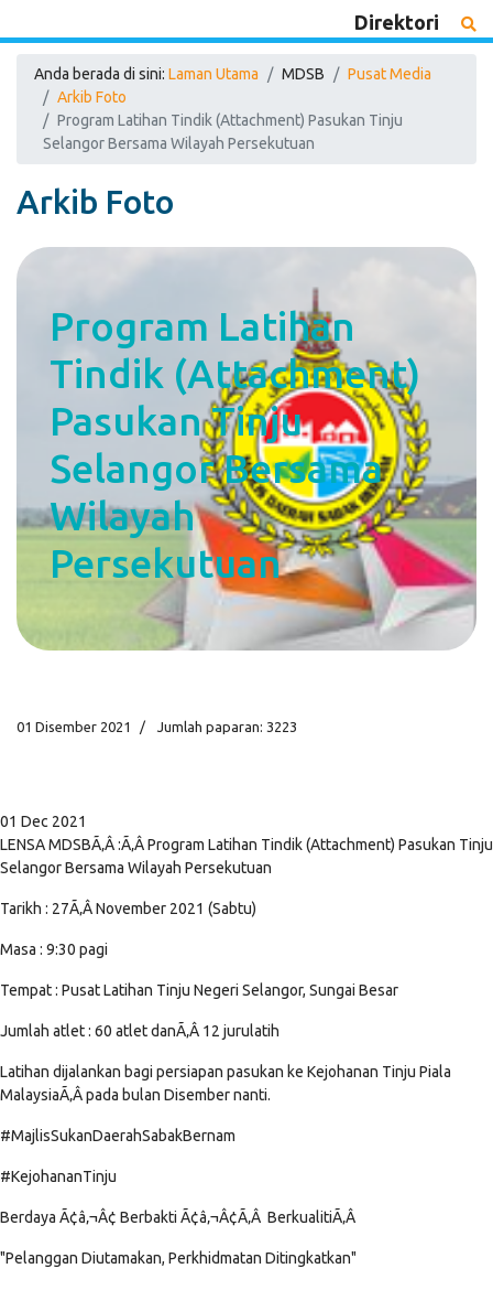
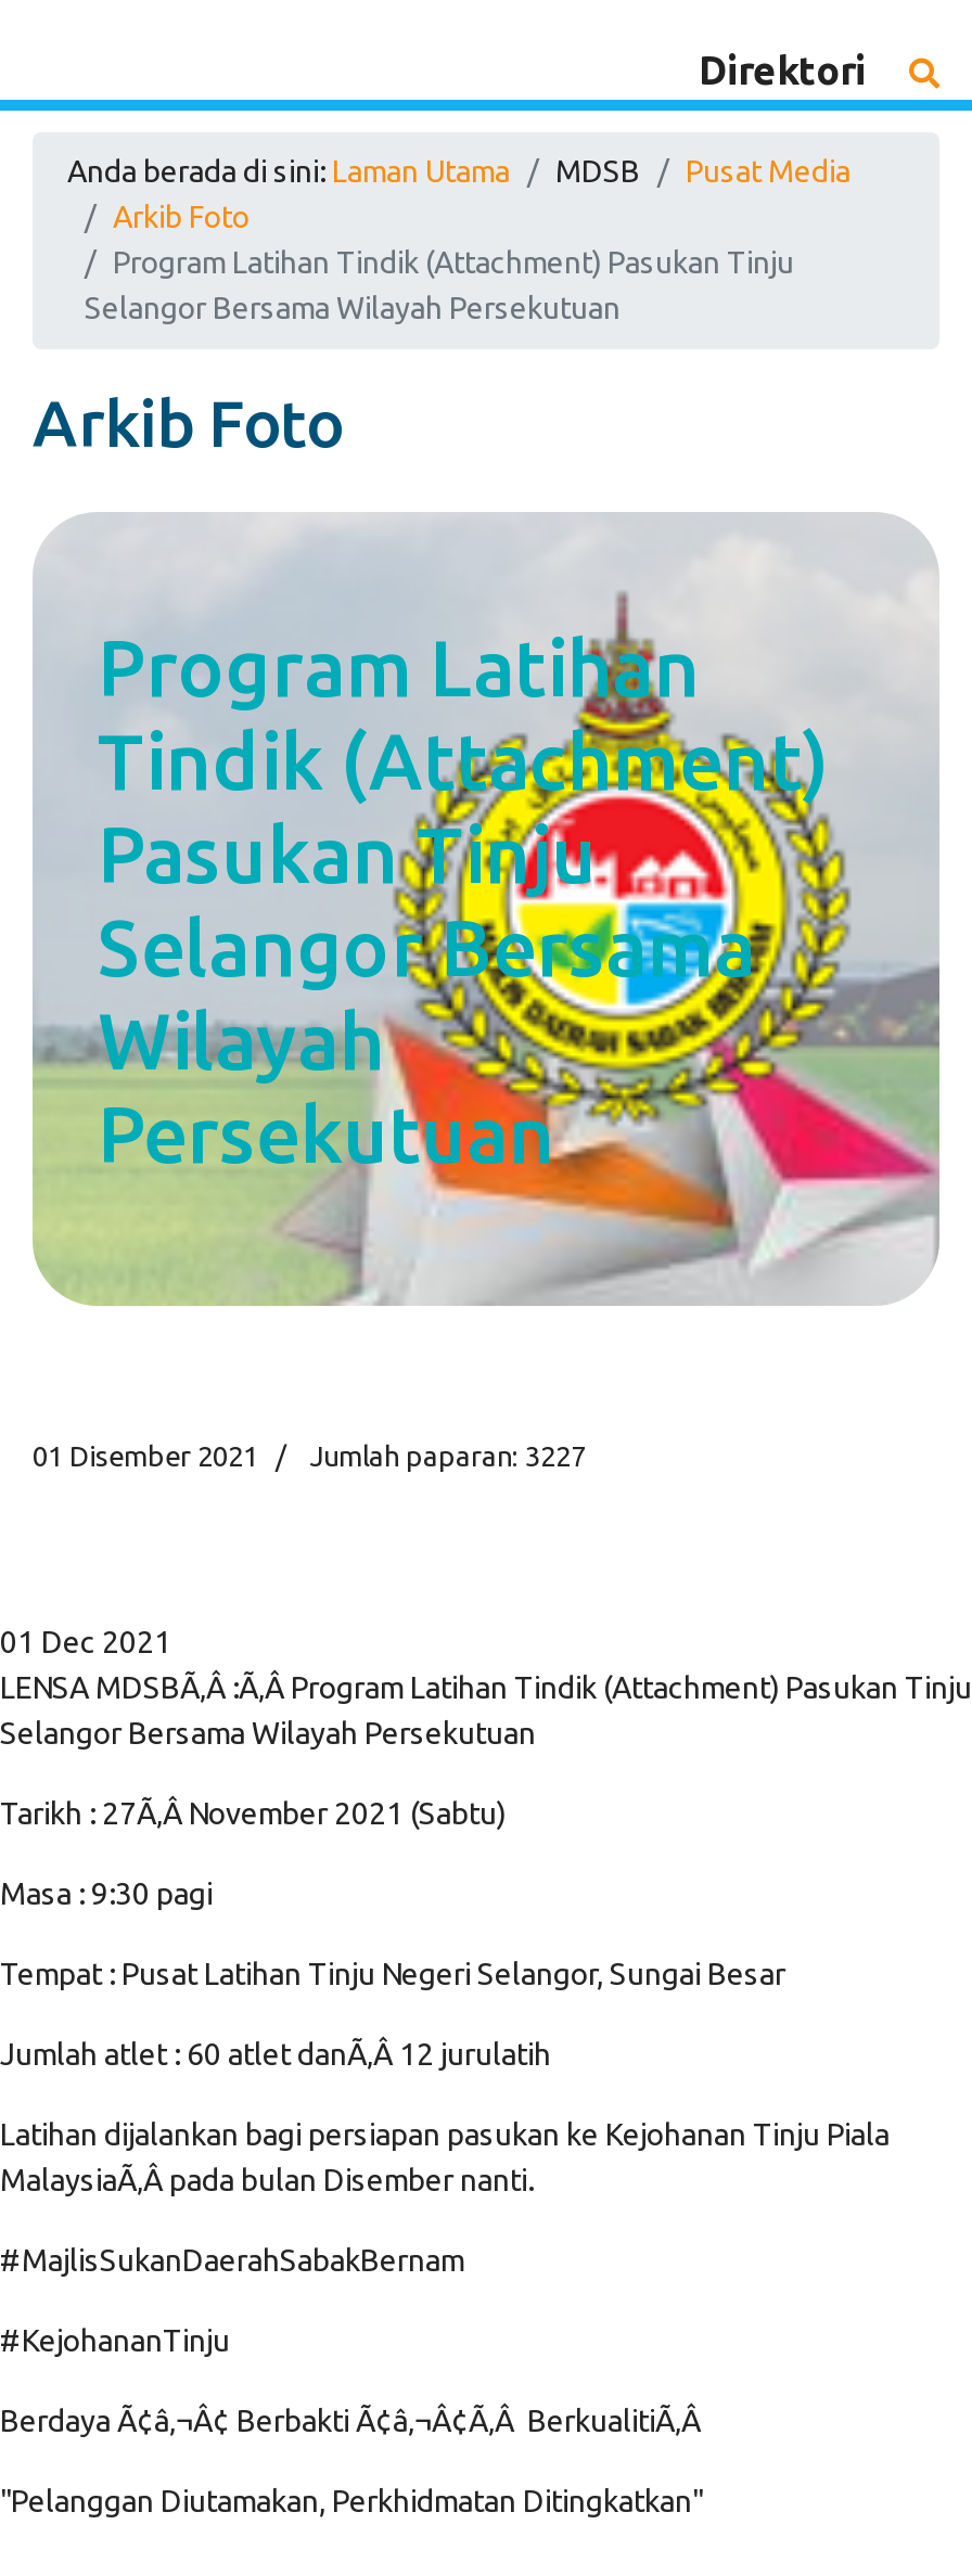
[157,719,297,734] Jumlah paparan: 3223 -> [310,1440,586,1471] Jumlah paparan: 3227

